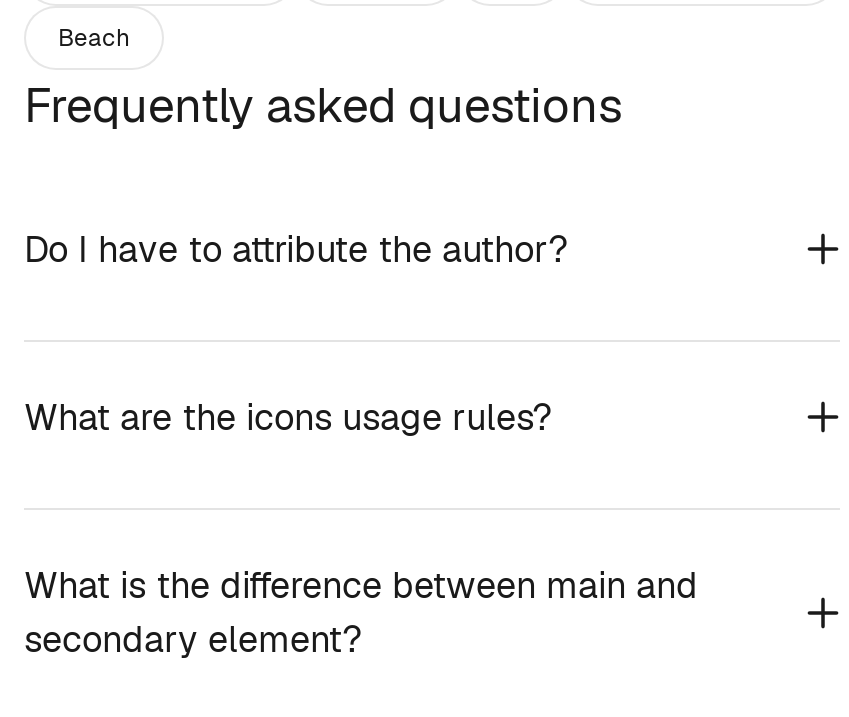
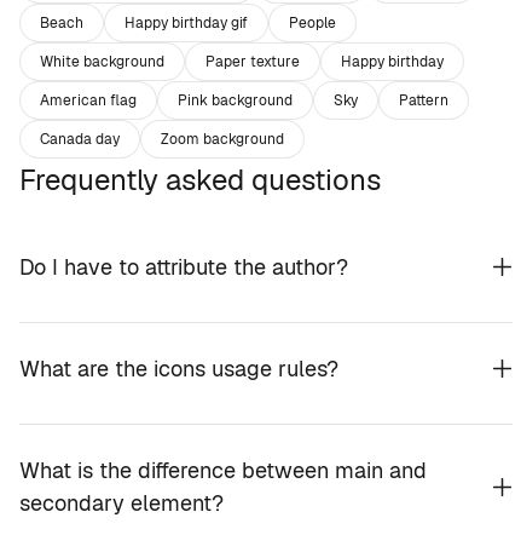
none -> [40,13,448,148] Happy birthday gif | People | White background | Paper texture | Happy birthday | American flag | Pink background | Sky | Pattern | Canada day | Zoom background

